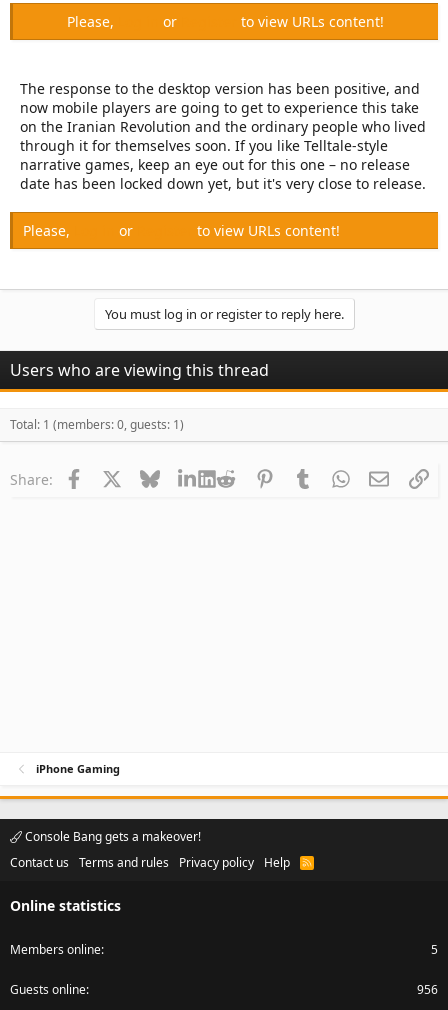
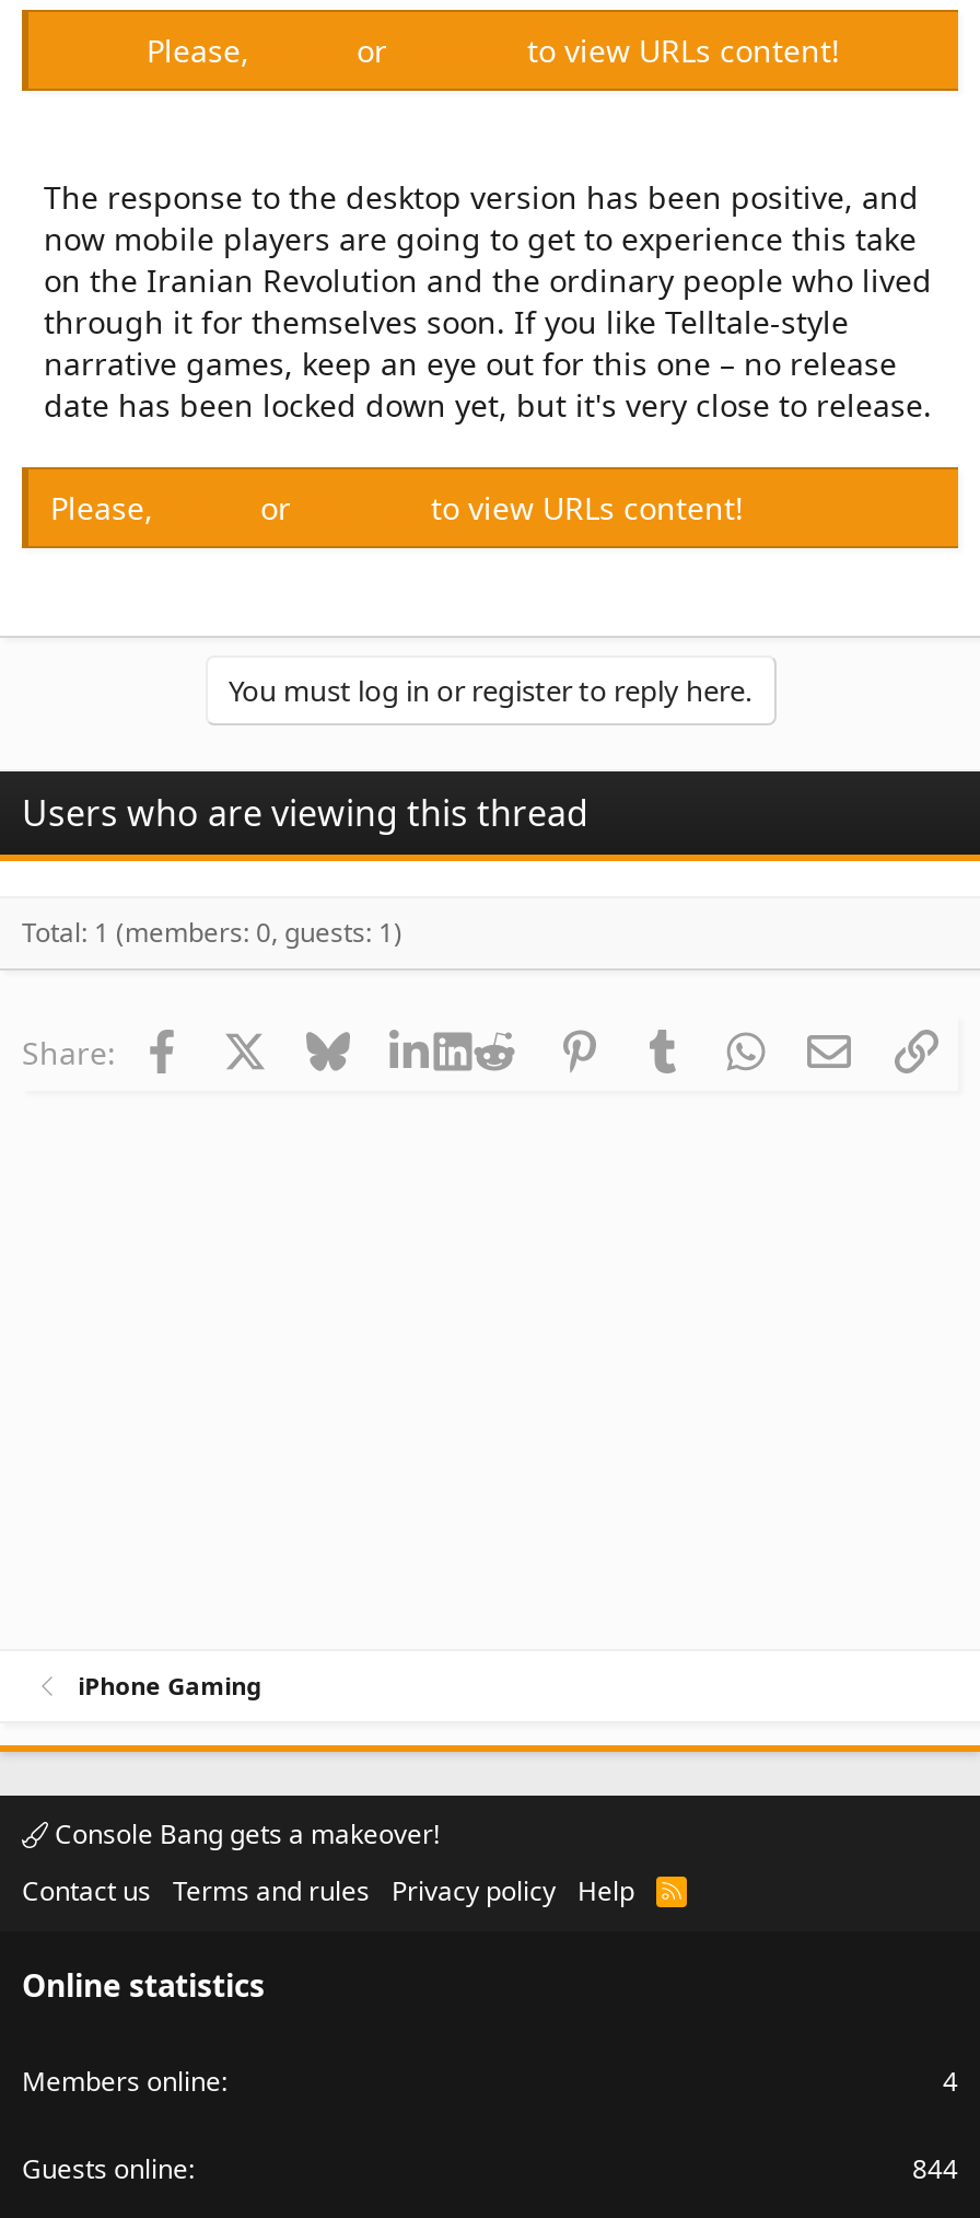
[431,941,438,958] 5 -> [943,2063,958,2100] 4
[417,981,438,998] 956 -> [912,2150,958,2188] 844

